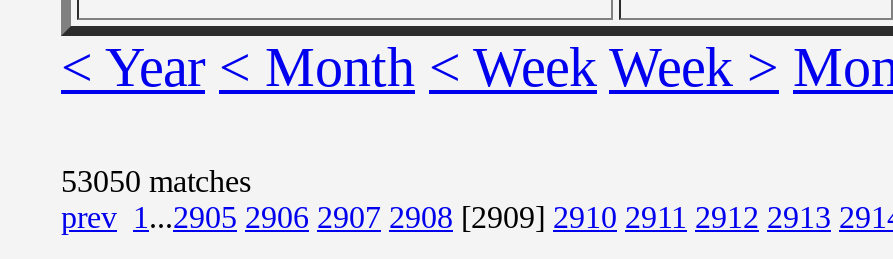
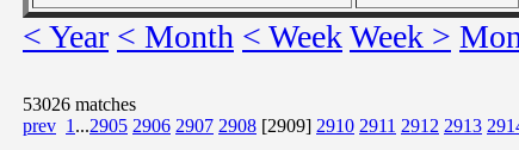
[61,164,251,198] 53050 matches -> [23,94,136,114] 53026 matches

